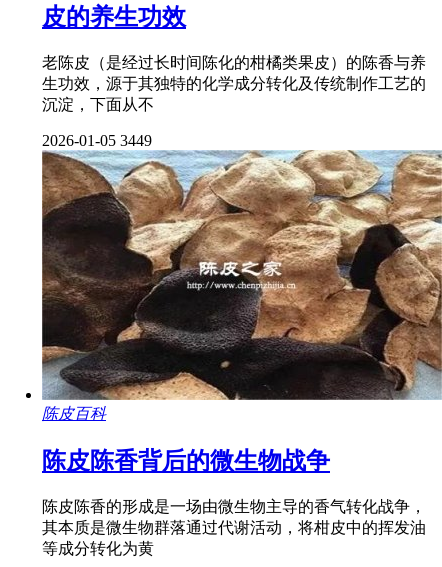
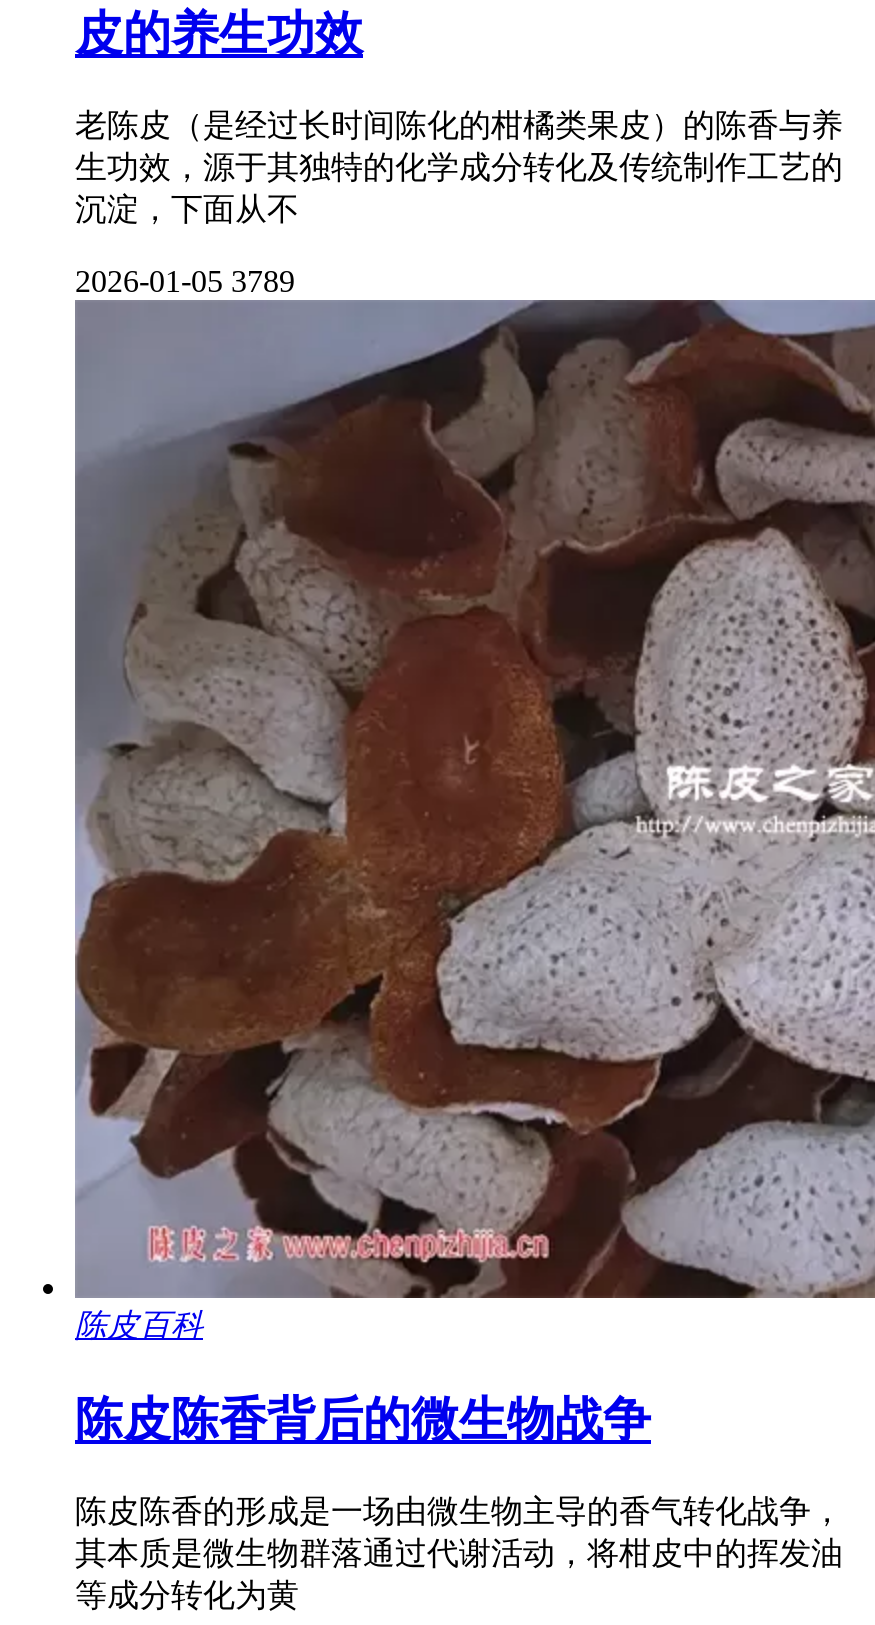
[42,132,152,149] 2026-01-05 3449 -> [75,264,295,298] 2026-01-05 3789
[42,150,439,400] [image] -> [75,298,869,1300] [image]

